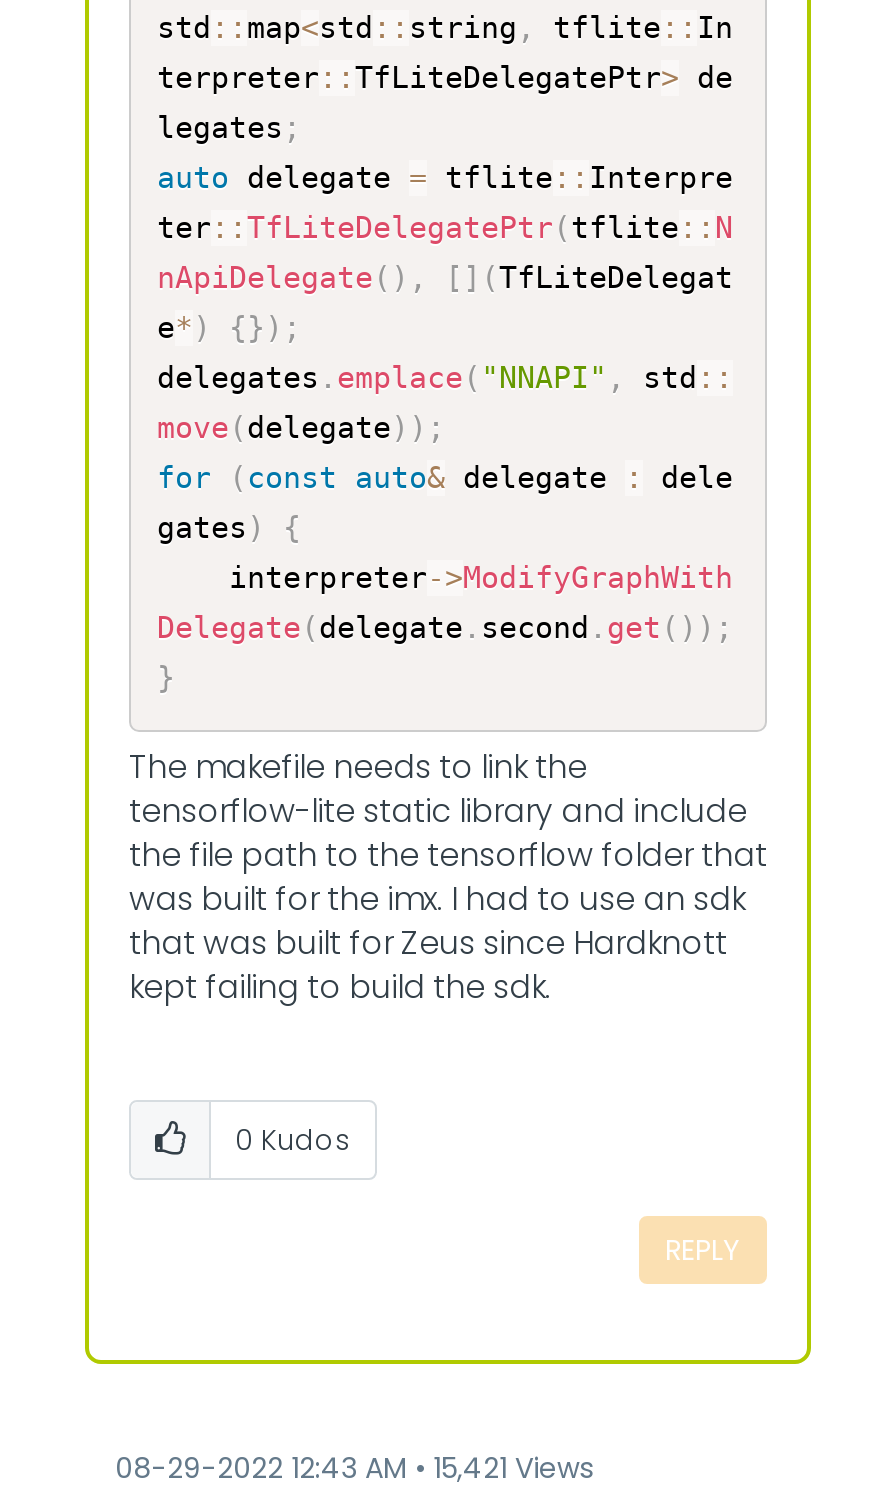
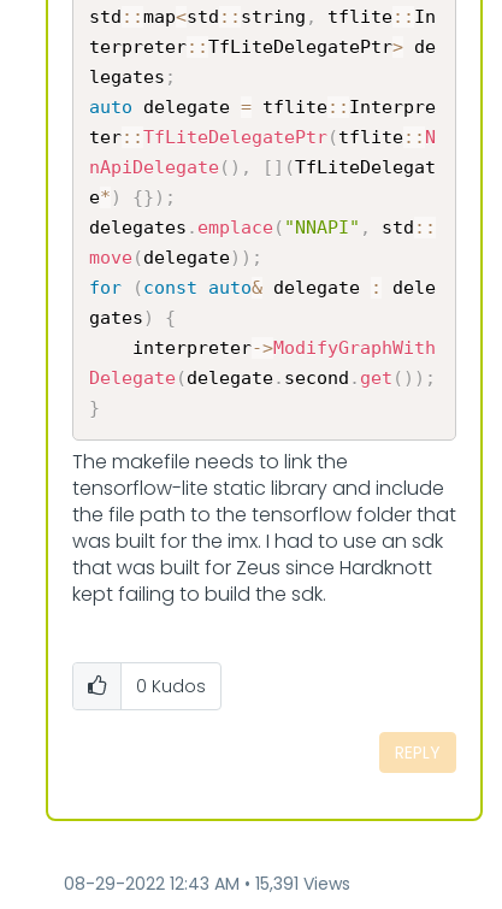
[115,1448,593,1488] 08-29-2022 12:43 AM 15,421 Views -> [64,872,350,896] 08-29-2022 12:43 AM 15,391 Views

